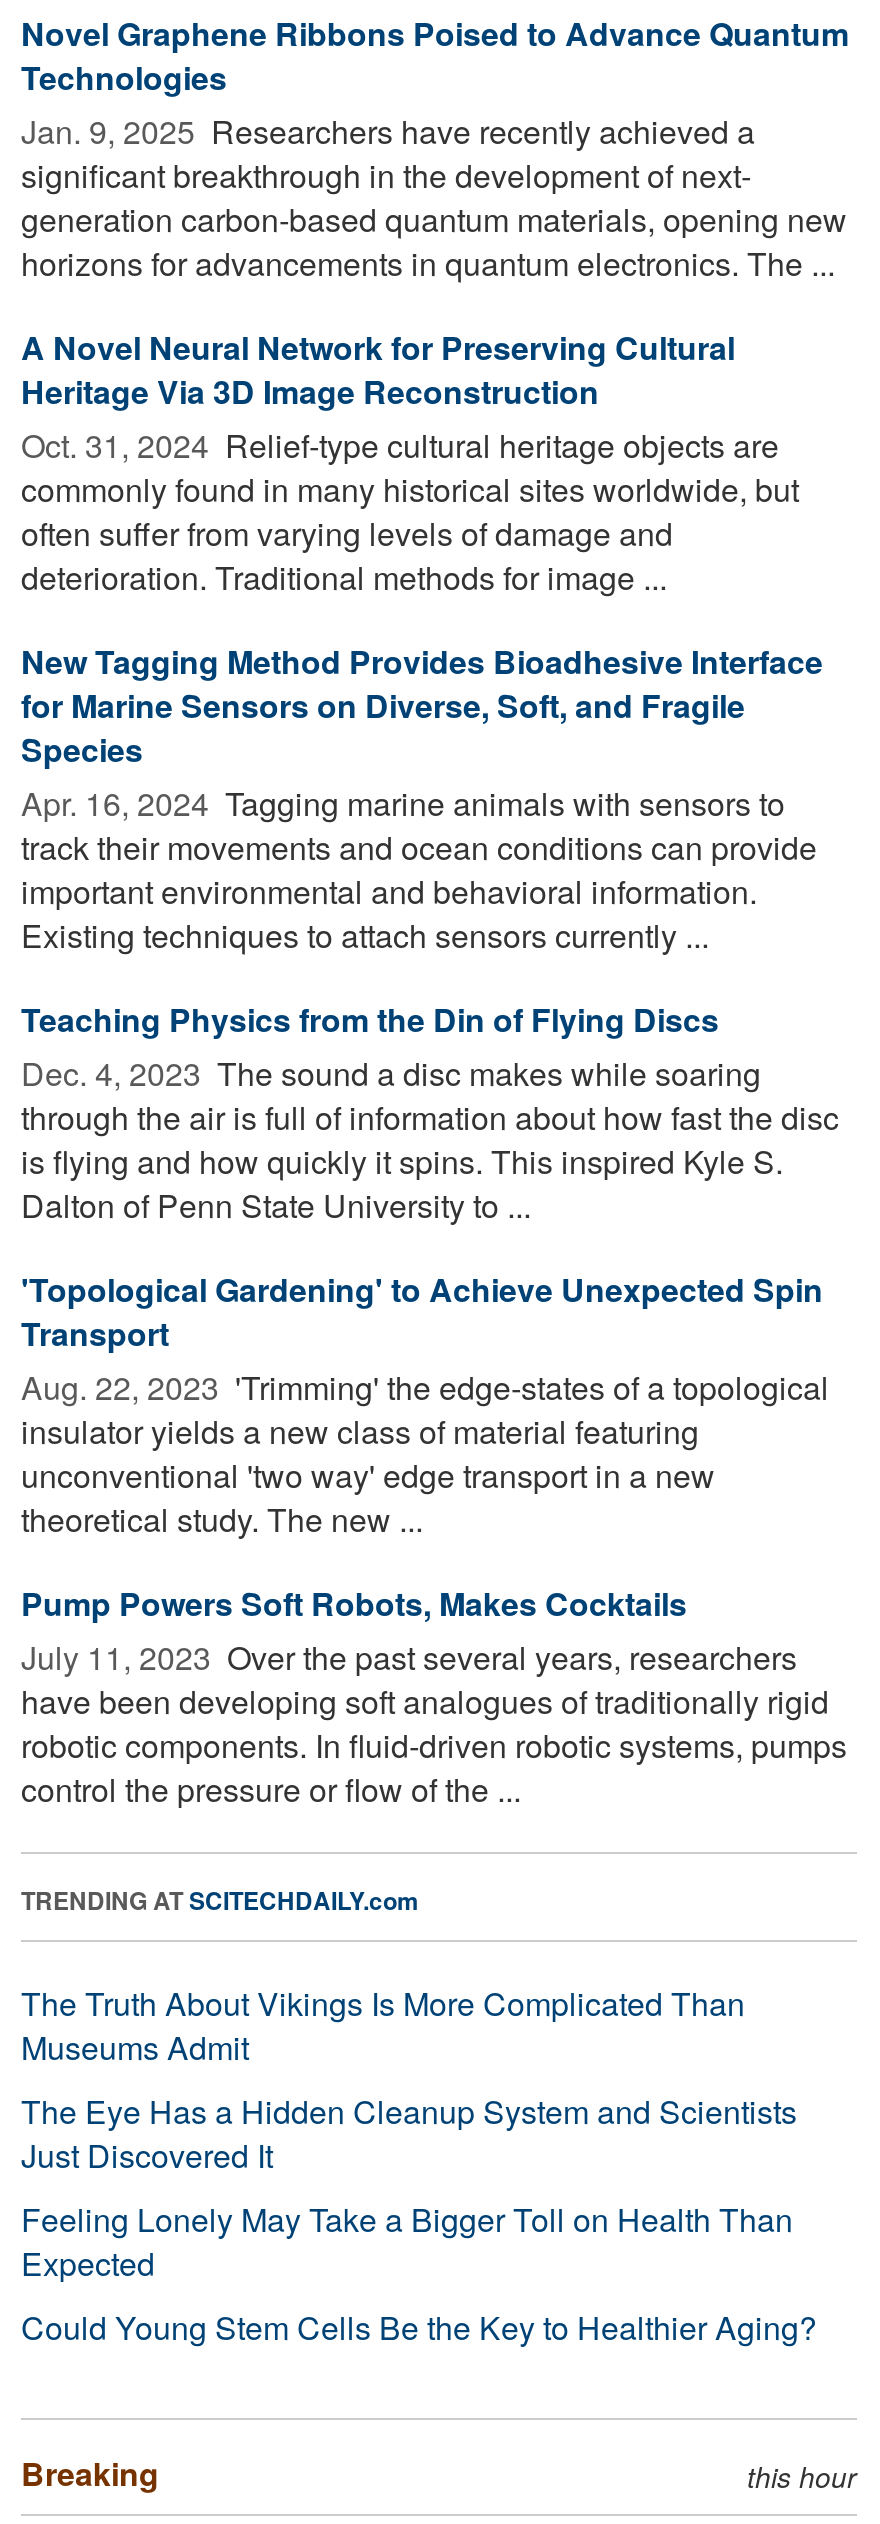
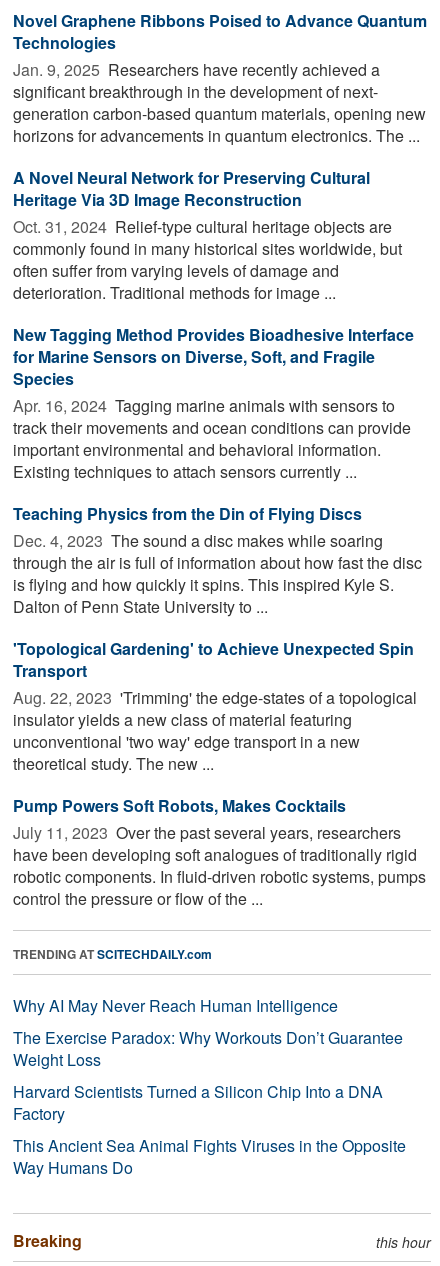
[21,1980,817,2350] The Truth About Vikings Is More Complicated Than | Museums Admit | The Eye Has a Hidden Cleanup System and Scientists | Just Discovered It | Feeling Lonely May Take a Bigger Toll on Health Than | Expected | Could Young Stem Cells Be the Key to Healthier Aging? -> [13,994,406,1179] Why AI May Never Reach Human Intelligence | The Exercise Paradox: Why Workouts Don’t Guarantee | Weight Loss | Harvard Scientists Turned a Silicon Chip Into a DNA | Factory | This Ancient Sea Animal Fights Viruses in the Opposite | Way Humans Do

